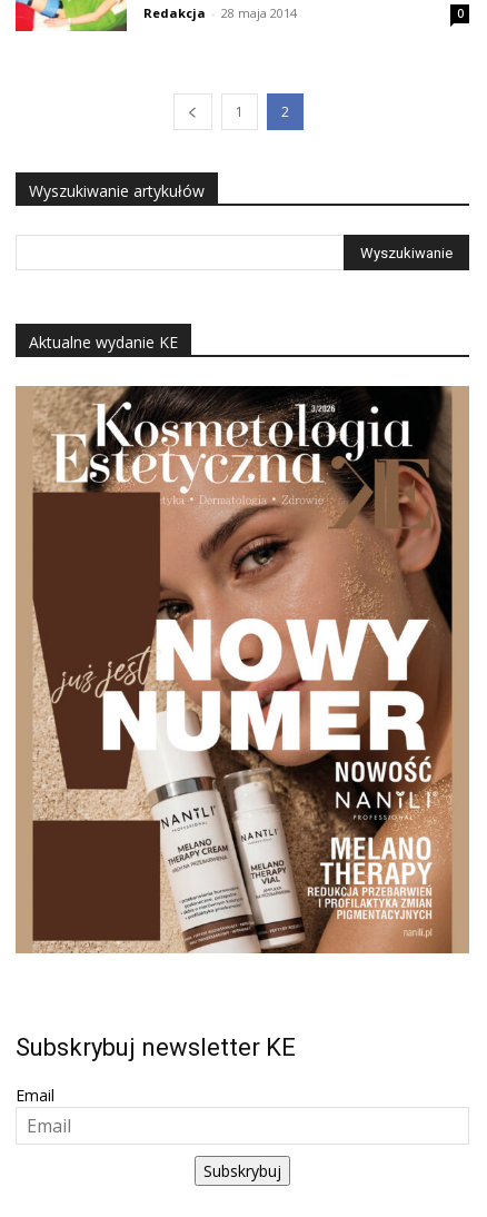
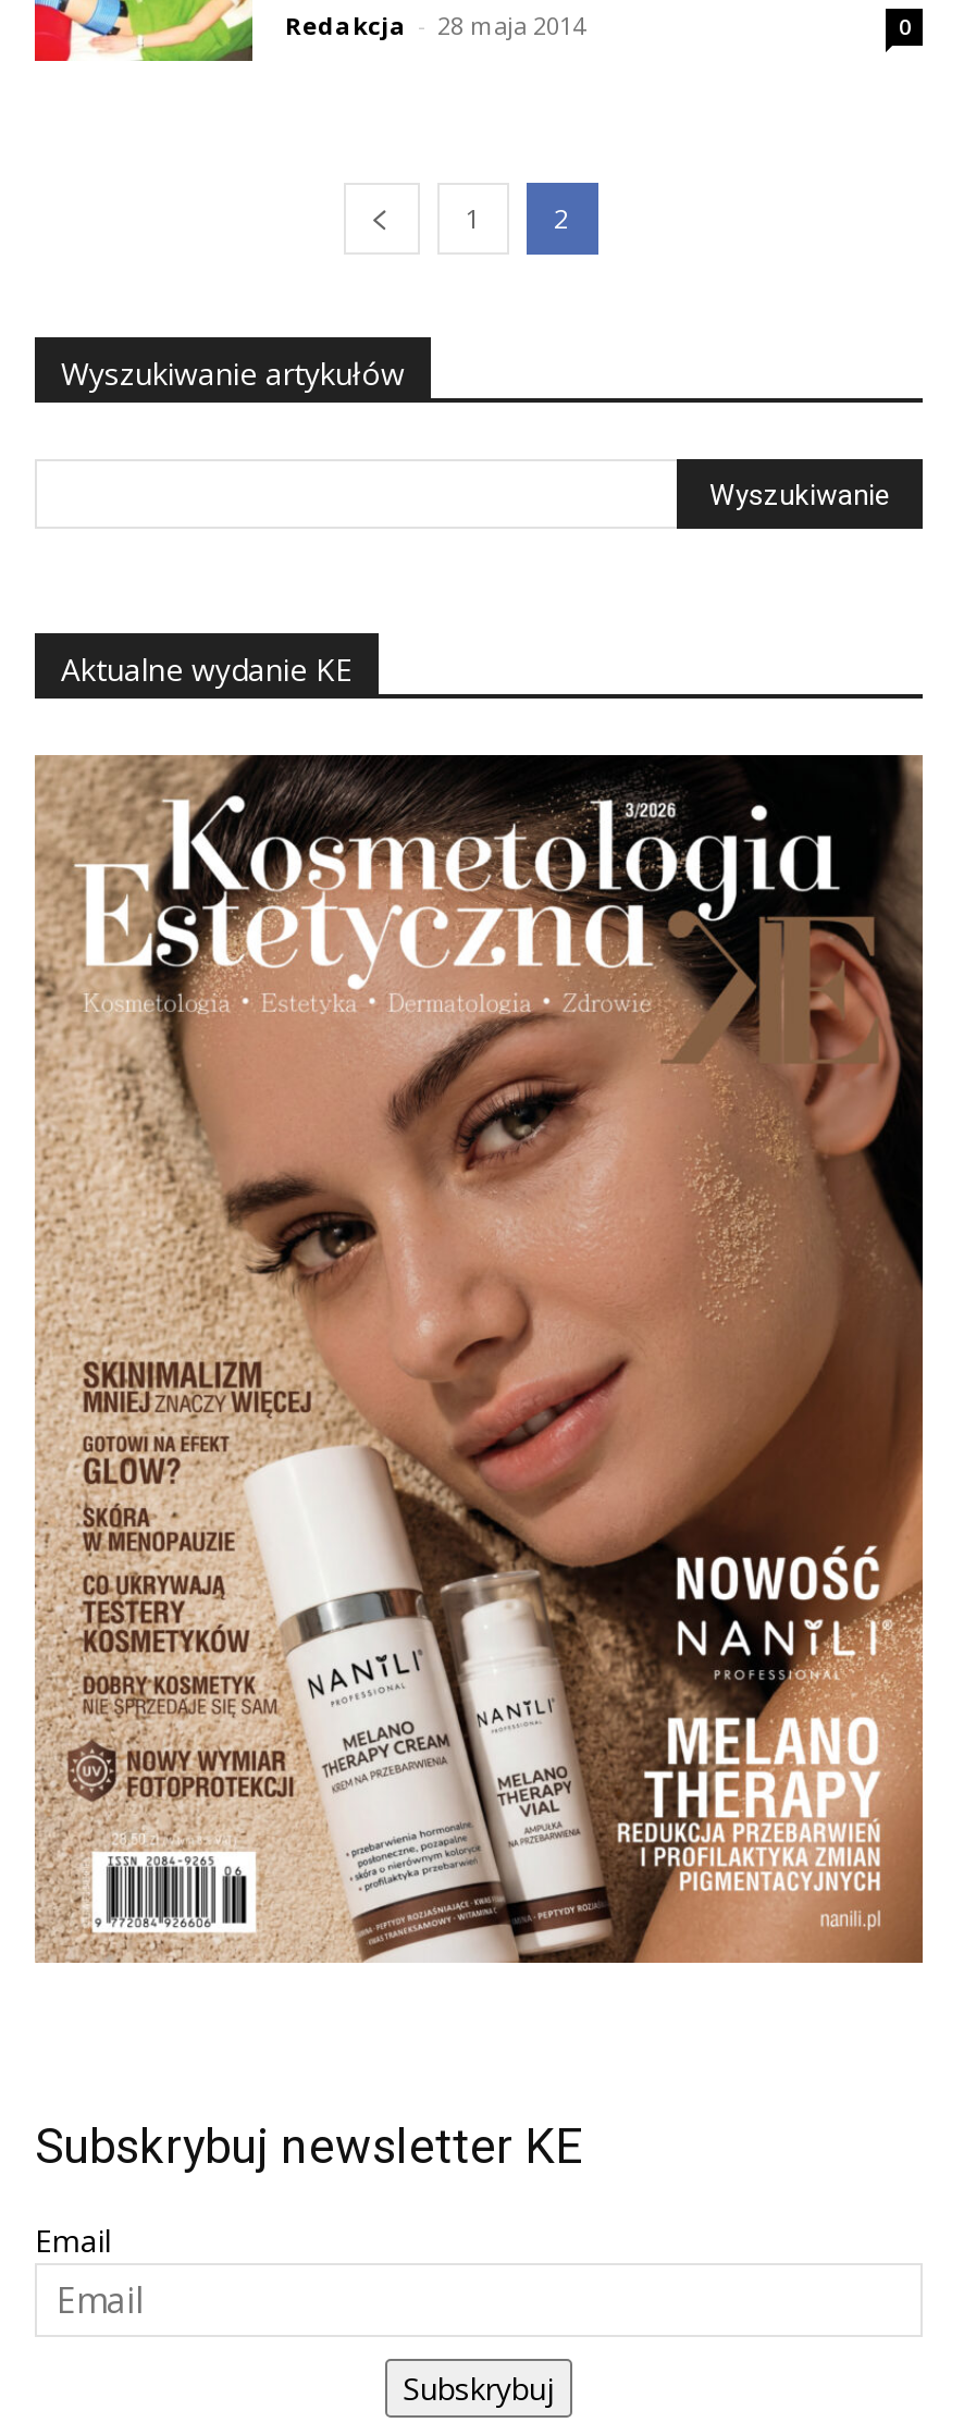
[17,385,469,953] [image] -> [37,753,925,1963] [image]

